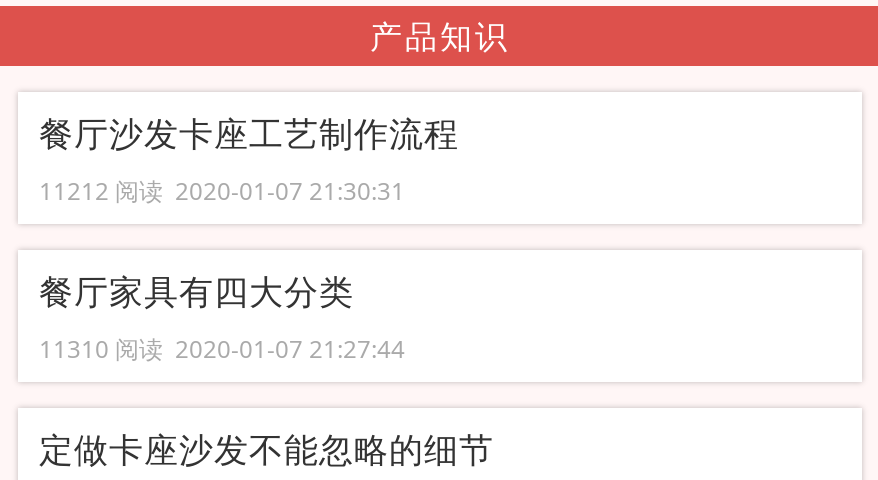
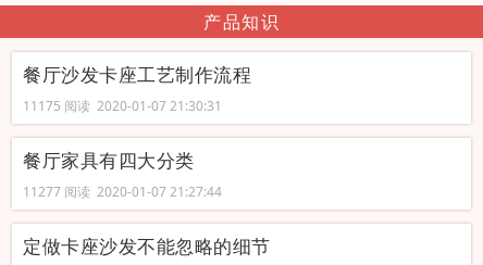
[39,175,405,209] 11212 阅读 2020-01-07 21:30:31 -> [23,97,222,115] 11175 阅读 2020-01-07 21:30:31
[39,332,405,366] 11310 阅读 2020-01-07 21:27:44 -> [23,182,222,201] 11277 阅读 2020-01-07 21:27:44

